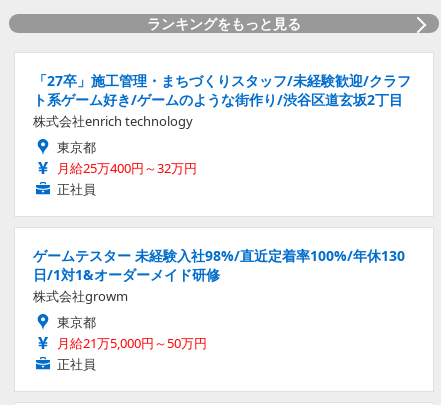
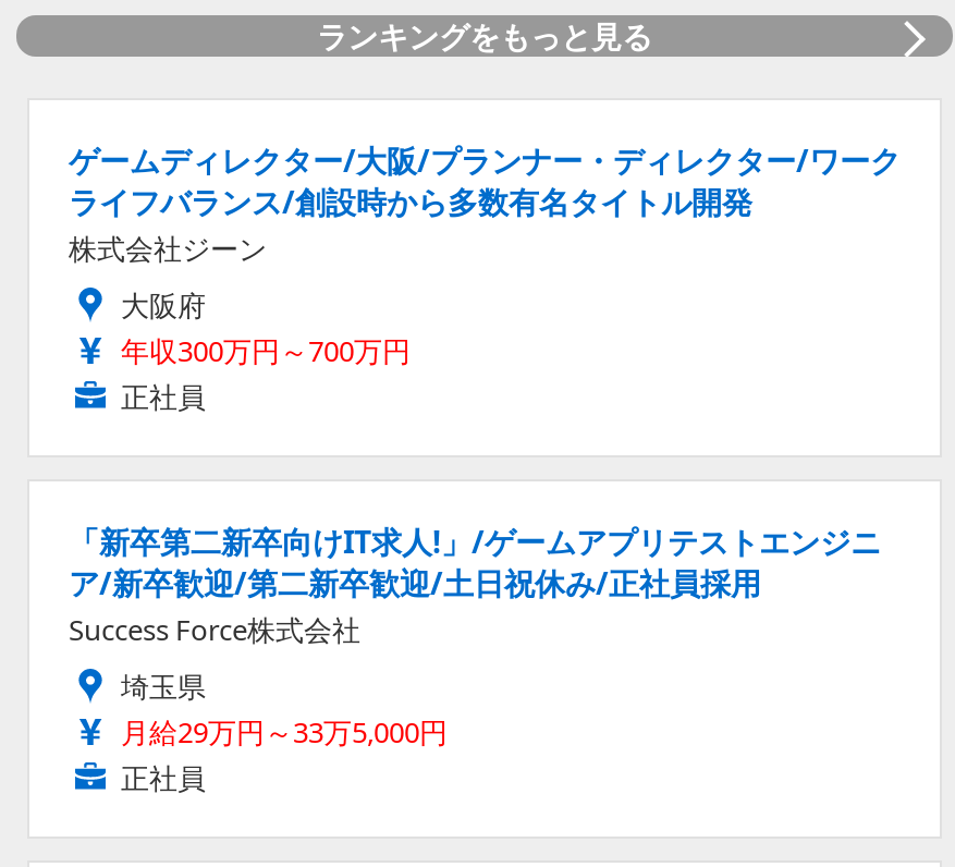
[33,71,411,177] 「27卒」施工管理・まちづくりスタッフ/未経験歓迎/クラフ | ト系ゲーム好き/ゲームのような街作り/渋谷区道玄坂2丁目 | 株式会社enrich technology | 東京都 | 月給25万400円～32万円 -> [69,139,901,370] ゲームディレクター/大阪/プランナー・ディレクター/ワーク | ライフバランス/創設時から多数有名タイトル開発 | 株式会社ジーン | 大阪府 | 年収300万円～700万円
[33,246,405,352] ゲームテスター 未経験入社98%/直近定着率100%/年休130 | 日/1対1&オーダーメイド研修 | 株式会社growm | 東京都 | 月給21万5,000円～50万円 -> [69,521,881,752] 「新卒第二新卒向けIT求人!」/ゲームアプリテストエンジニ | ア/新卒歓迎/第二新卒歓迎/土日祝休み/正社員採用 | Success Force株式会社 | 埼玉県 | 月給29万円～33万5,000円

